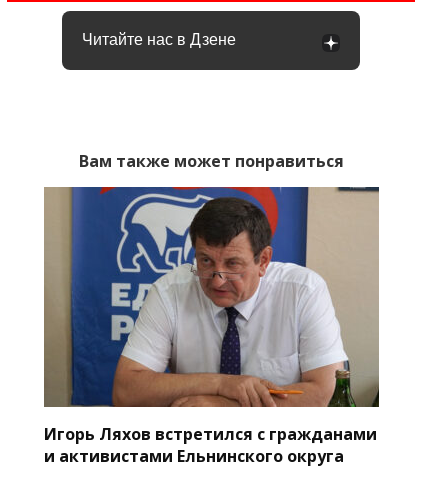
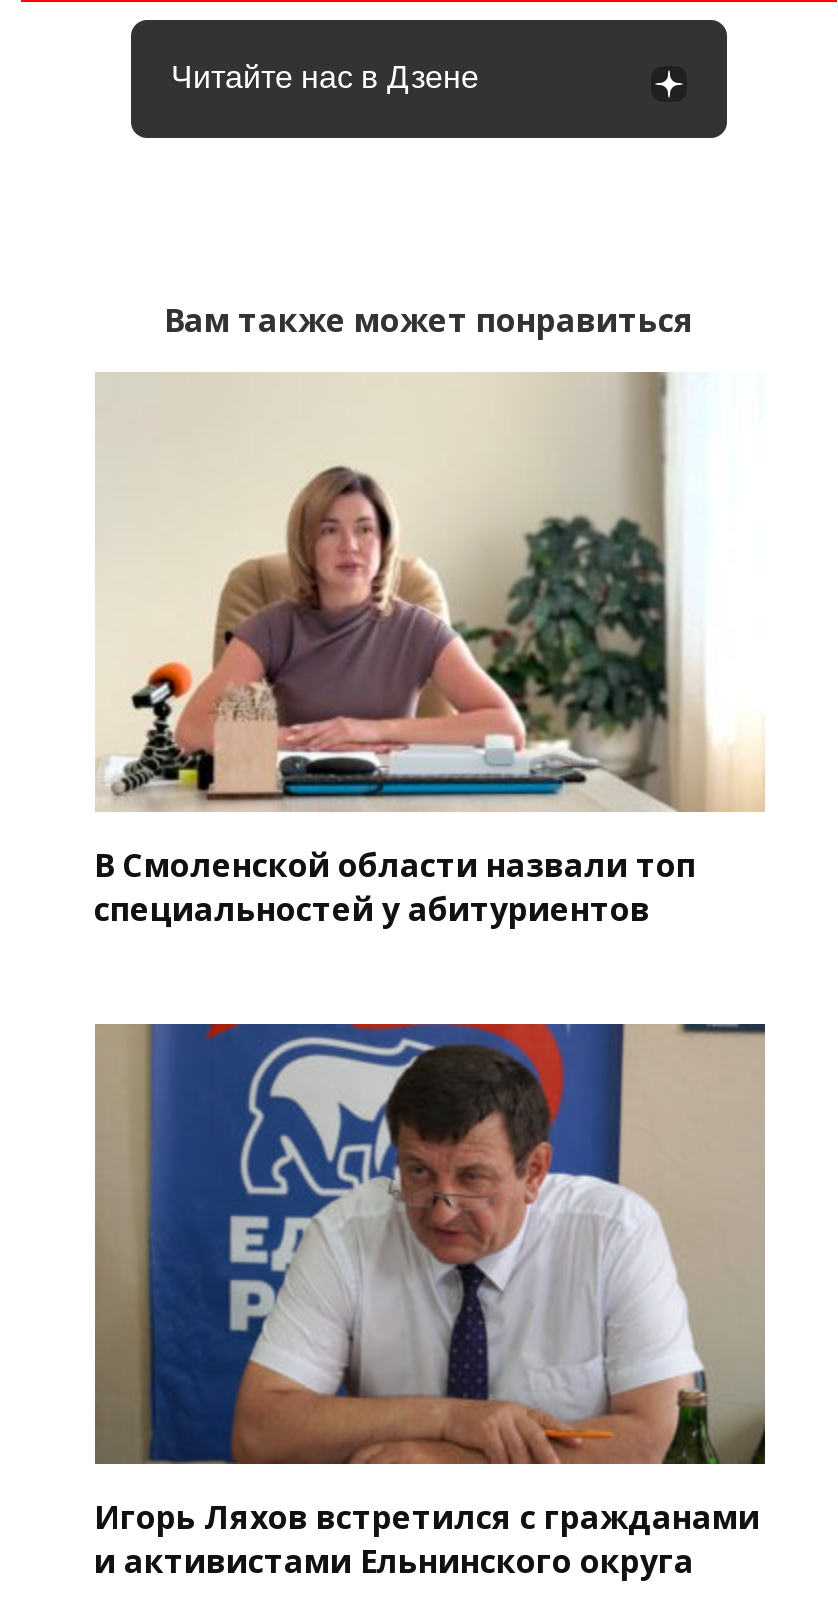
none -> [94,372,765,931] [image] | В Смоленской области назвали топ | специальностей у абитуриентов

